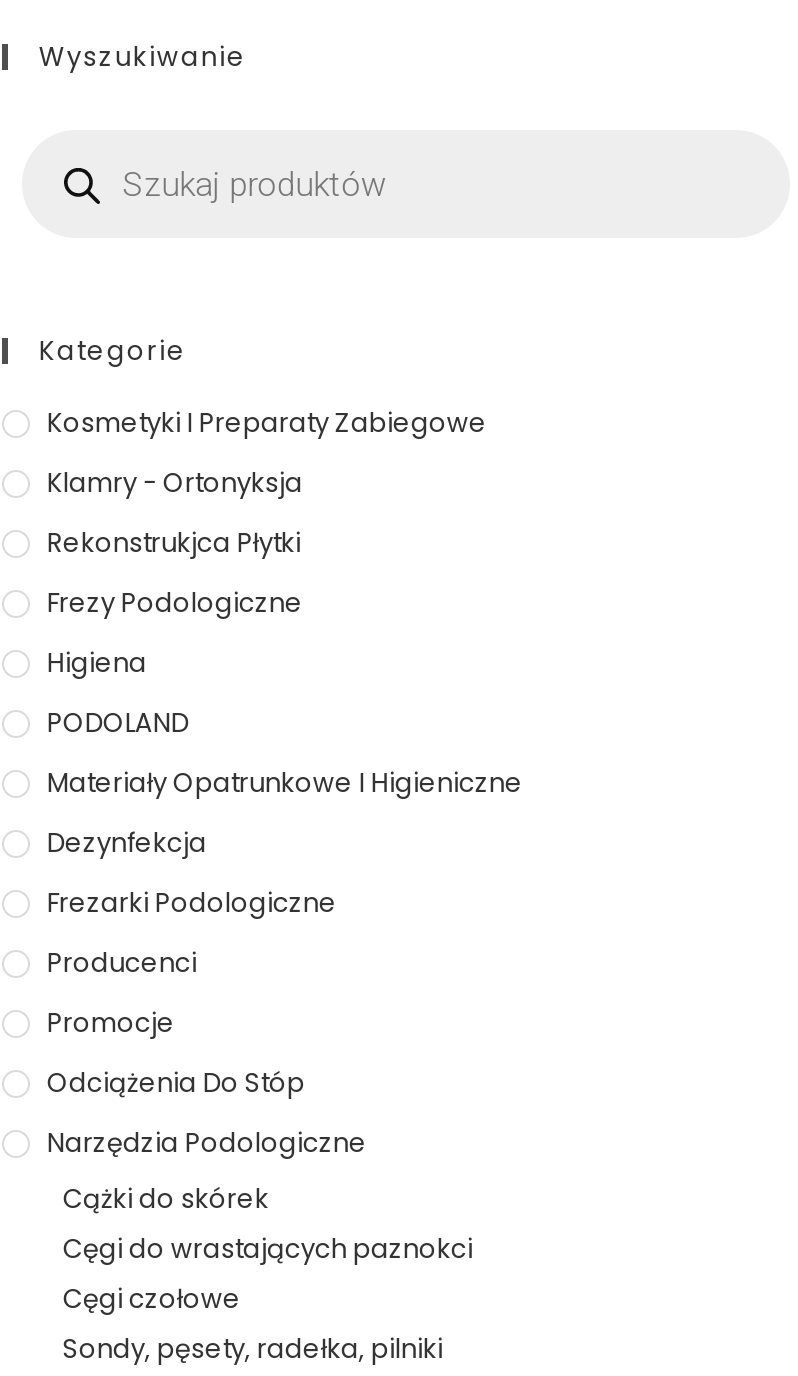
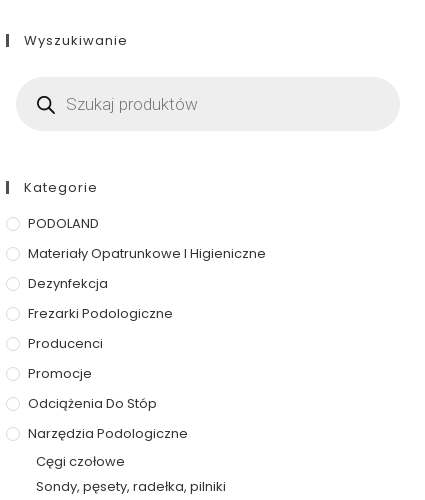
[47,405,487,683] Kosmetyki I Preparaty Zabiegowe | Klamry - Ortonyksja | Rekonstrukjca Płytki | Frezy Podologiczne | Higiena -> none
[63,1181,473,1269] Cążki do skórek | Cęgi do wrastających paznokci -> none

